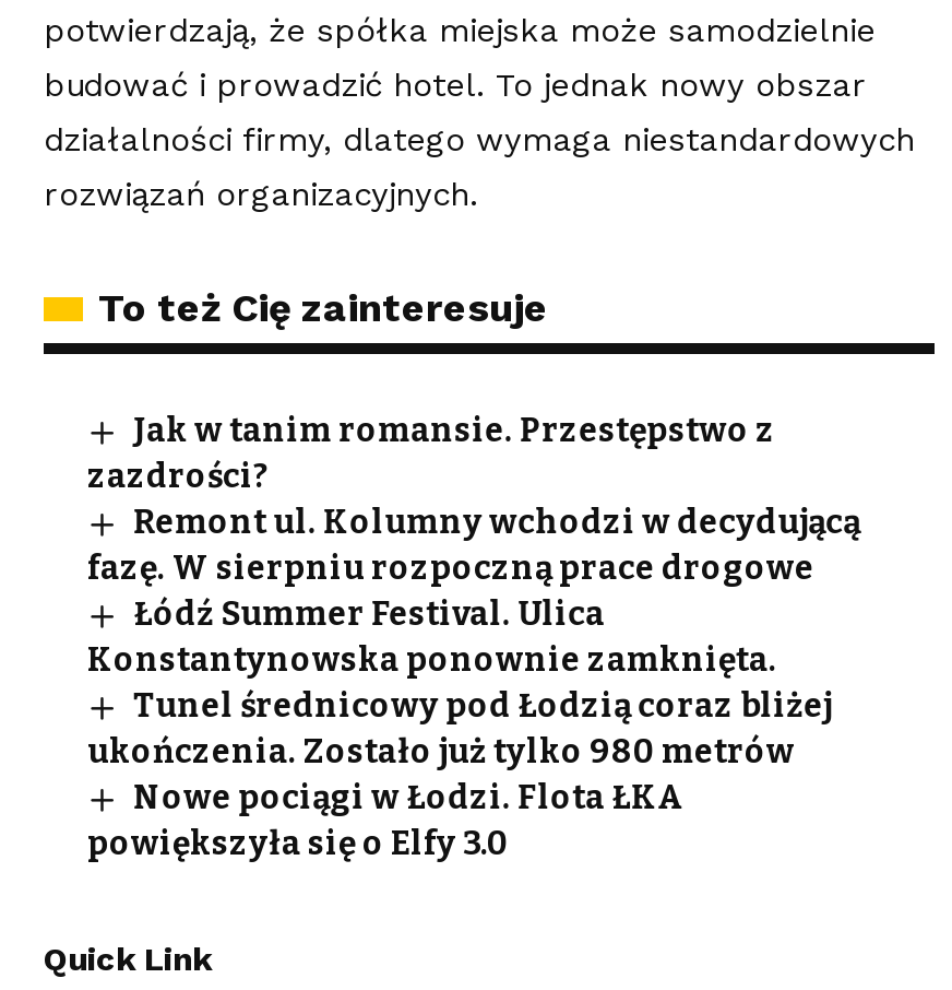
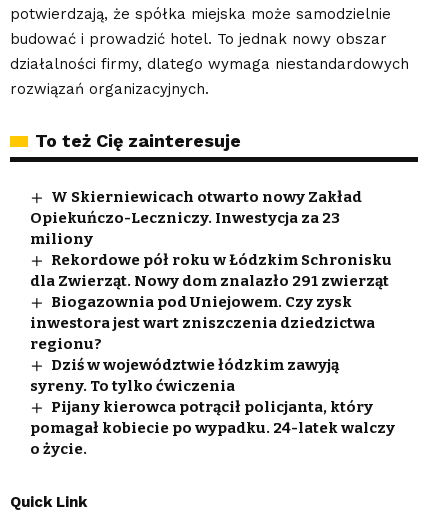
[87,410,861,862] Jak w tanim romansie. Przestępstwo z | zazdrości? | Remont ul. Kolumny wchodzi w decydującą | fazę. W sierpniu rozpoczną prace drogowe | Łódź Summer Festival. Ulica | Konstantynowska ponownie zamknięta. | Tunel średnicowy pod Łodzią coraz bliżej | ukończenia. Zostało już tylko 980 metrów | Nowe pociągi w Łodzi. Flota ŁKA | powiększyła się o Elfy 3.0 -> [30,188,395,458] W Skierniewicach otwarto nowy Zakład | Opiekuńczo-Leczniczy. Inwestycja za 23 | miliony | Rekordowe pół roku w Łódzkim Schronisku | dla Zwierząt. Nowy dom znalazło 291 zwierząt | Biogazownia pod Uniejowem. Czy zysk | inwestora jest wart zniszczenia dziedzictwa | regionu? | Dziś w województwie łódzkim zawyją | syreny. To tylko ćwiczenia | Pijany kierowca potrącił policjanta, który | pomagał kobiecie po wypadku. 24-latek walczy | o życie.

